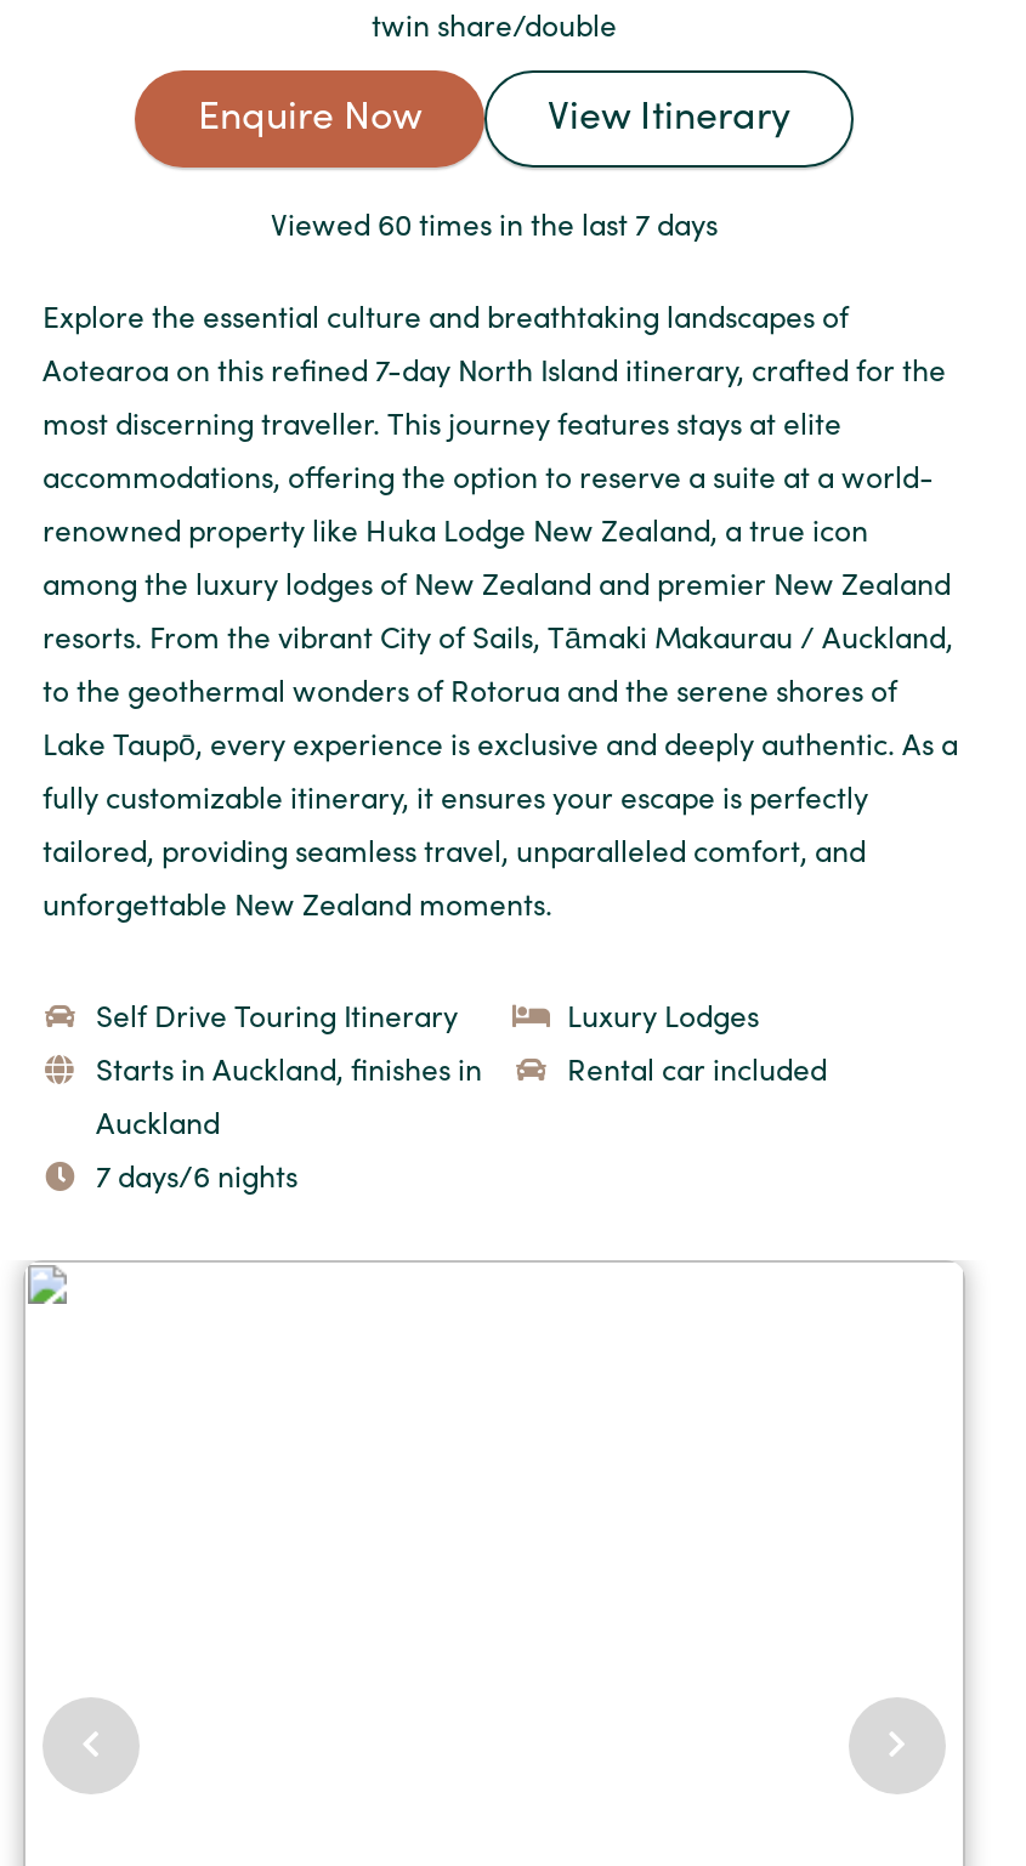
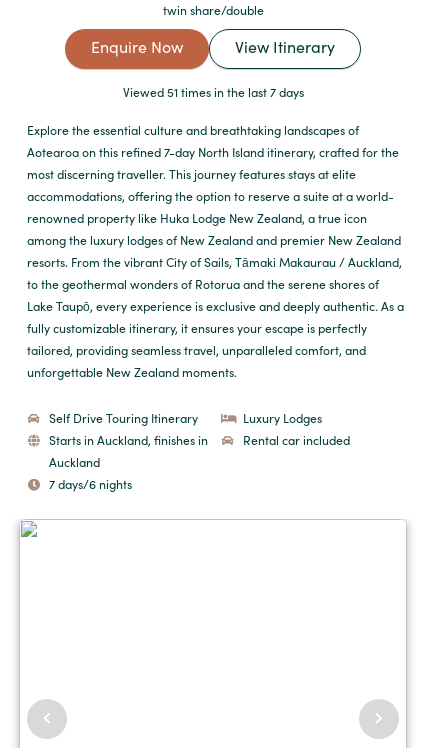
[271,205,718,244] Viewed 60 times in the last 7 days -> [122,84,303,100] Viewed 51 times in the last 7 days

